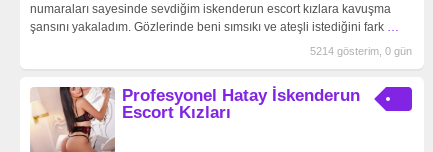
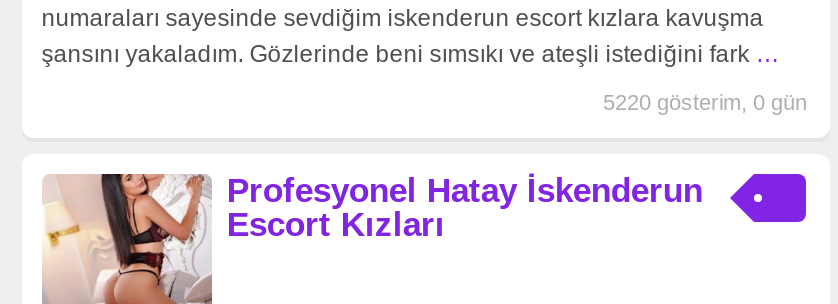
[310,45,412,57] 5214 gösterim, 0 gün -> [603,90,807,114] 5220 gösterim, 0 gün

